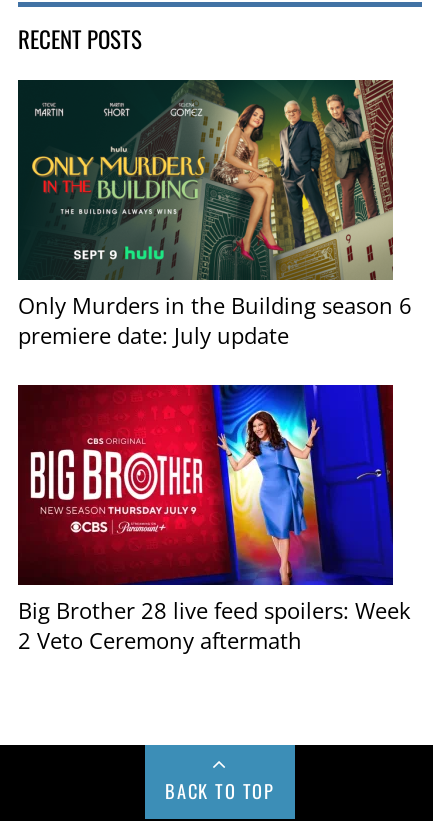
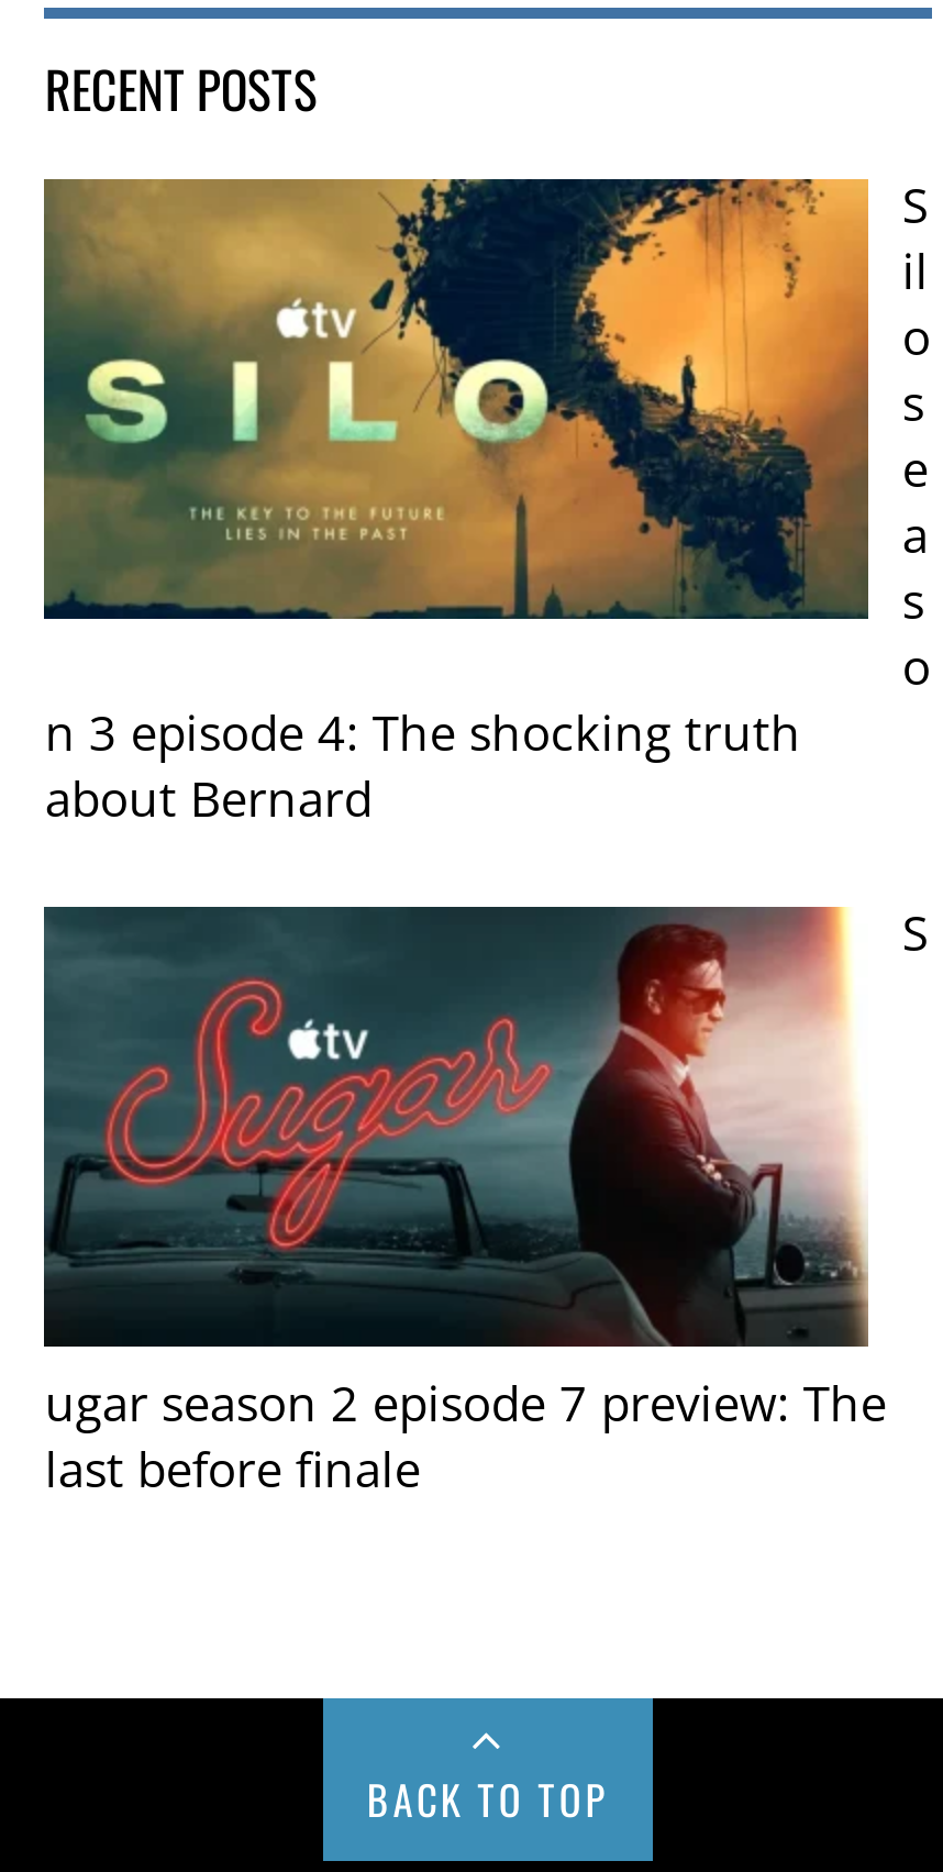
[18,79,412,350] [image] | Only Murders in the Building season 6 | premiere date: July update -> [42,170,931,964] [image] | S | il | o | s | e | a | s | o | n 3 episode 4: The shocking truth | about Bernard | S
[18,384,411,655] [image] | Big Brother 28 live feed spoilers: Week | 2 Veto Ceremony aftermath -> [44,905,887,1501] [image] | ugar season 2 episode 7 preview: The | last before finale

